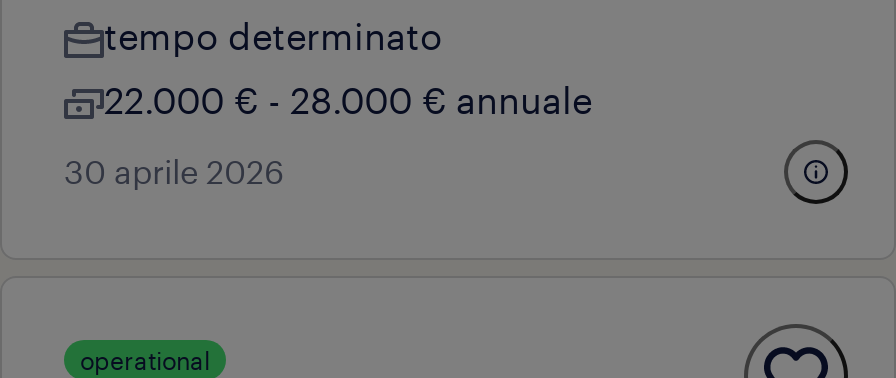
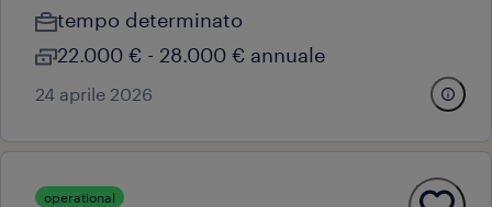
[64,152,284,190] 30 aprile 2026 -> [35,83,153,104] 24 aprile 2026

